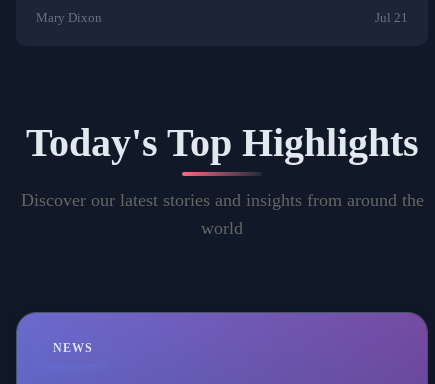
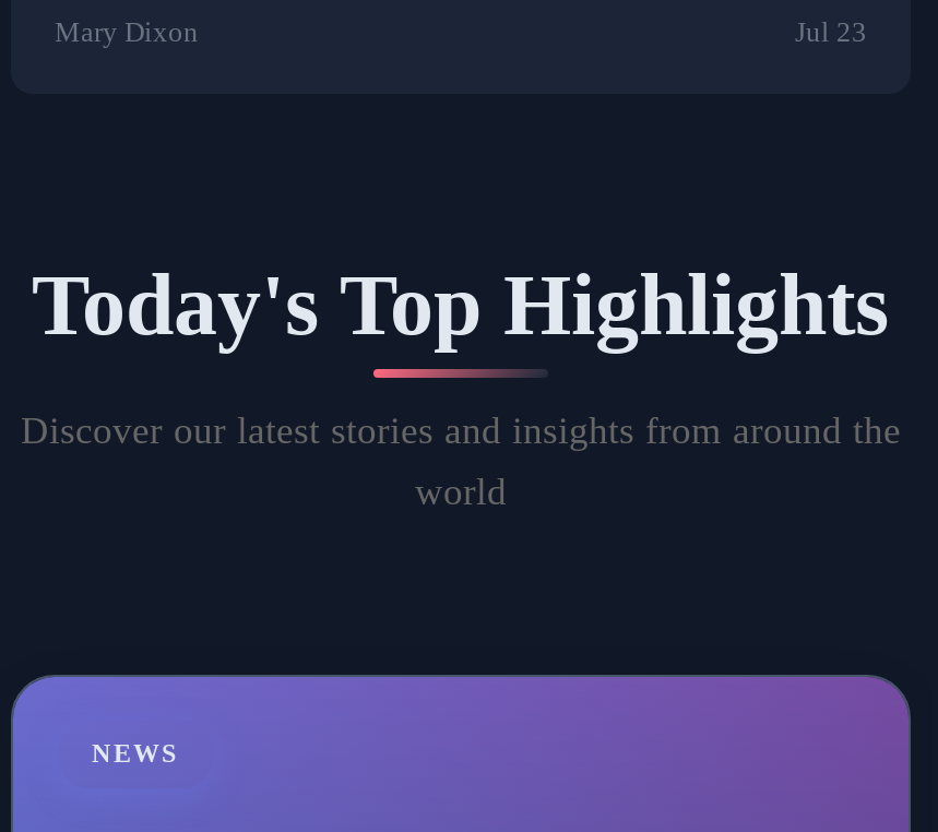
[375,11,408,25] Jul 21 -> [795,17,867,48] Jul 23

